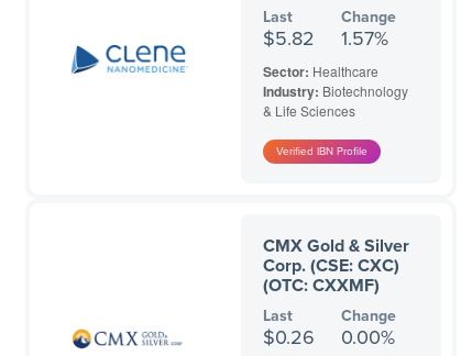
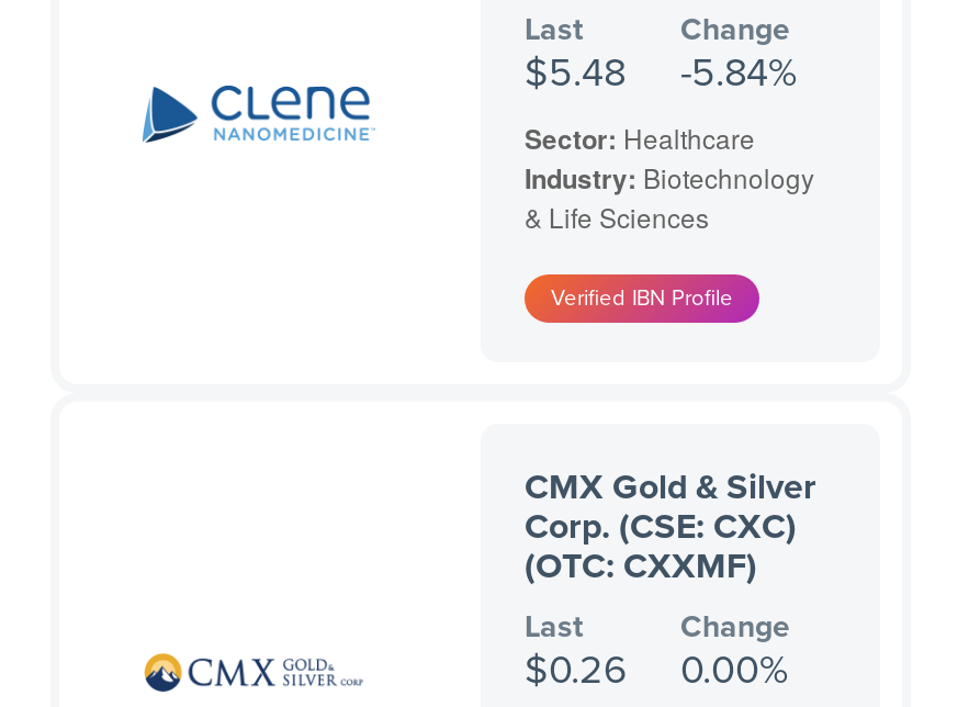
[263,27,315,51] $5.82 -> [525,49,626,97] $5.48
[341,27,388,51] 1.57% -> [680,49,797,97] -5.84%

